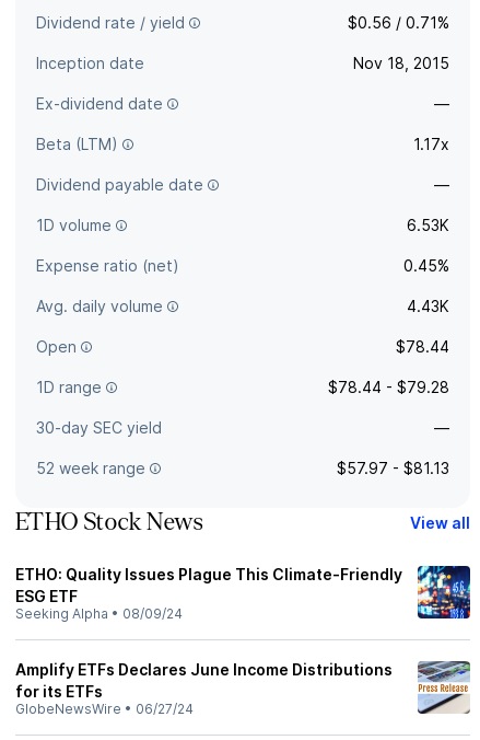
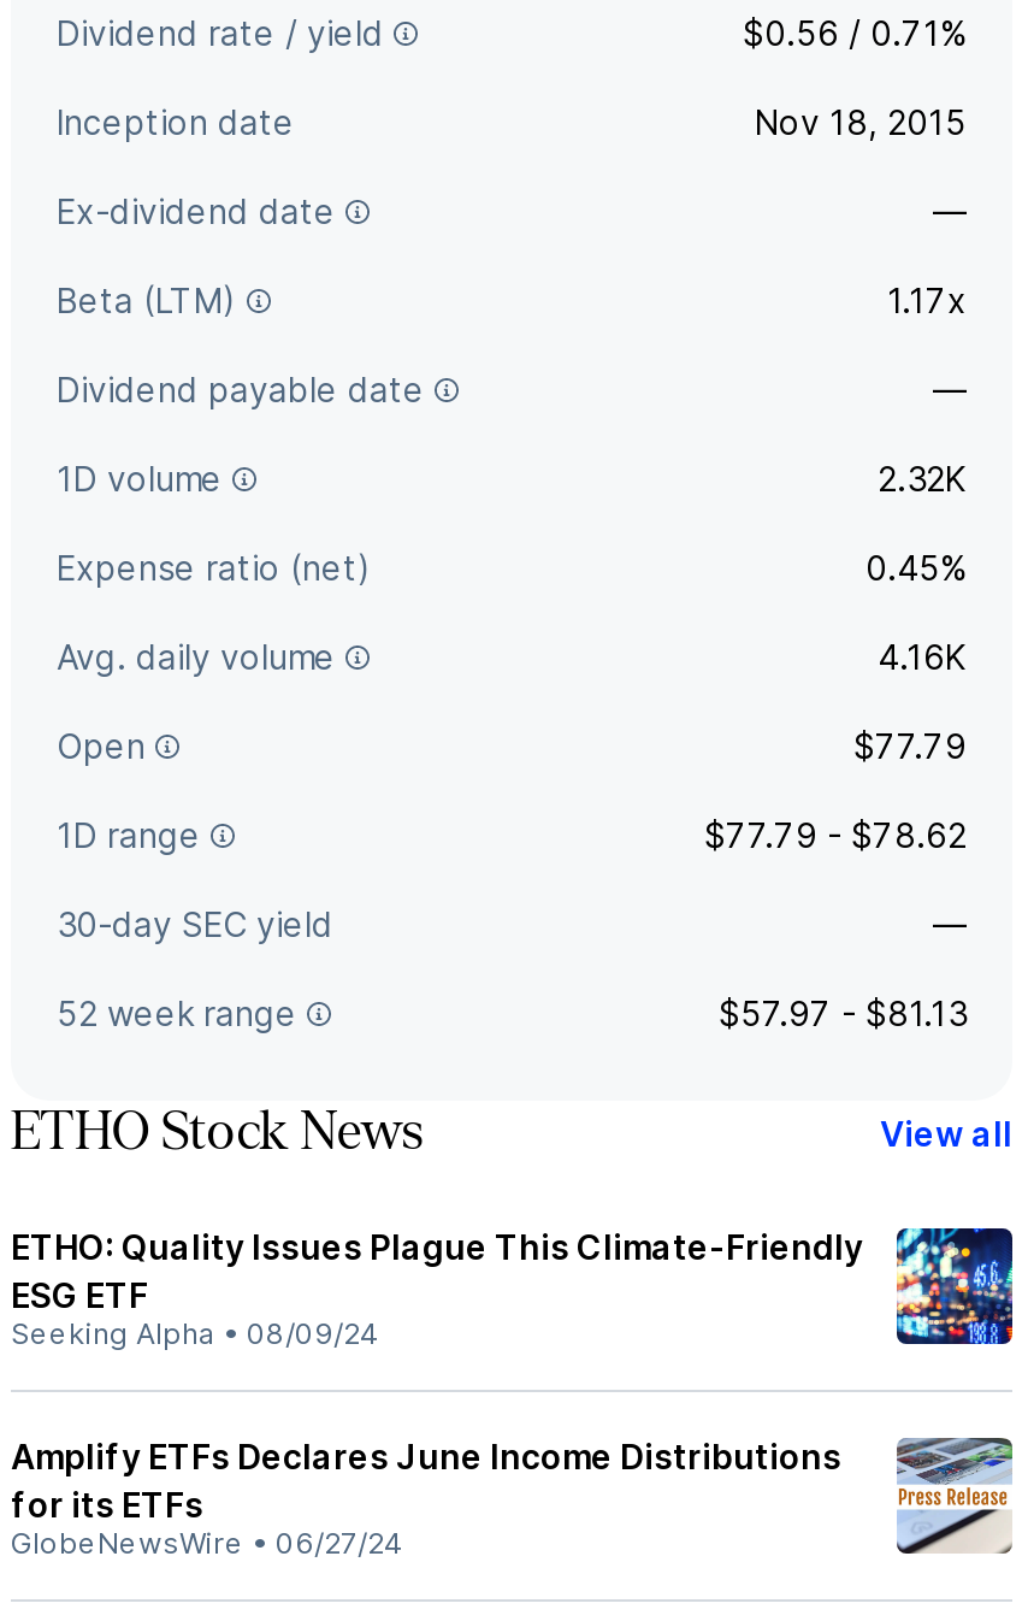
[407,216,449,234] 6.53K -> [878,458,967,499] 2.32K
[407,297,449,315] 4.43K -> [878,636,967,677] 4.16K
[396,337,449,356] $78.44 -> [853,725,967,766] $77.79
[328,378,449,396] $78.44 - $79.28 -> [704,814,967,855] $77.79 - $78.62

